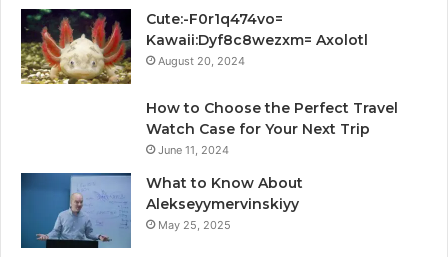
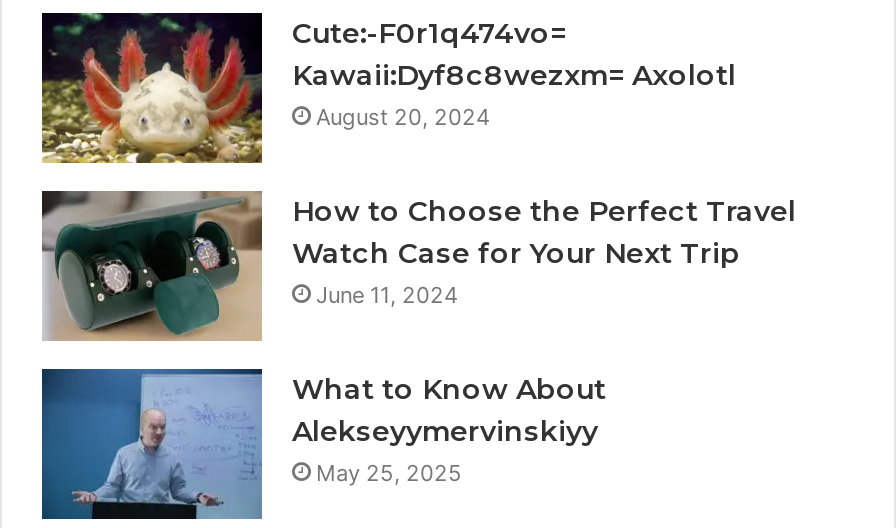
none -> [40,188,264,342] [image]

